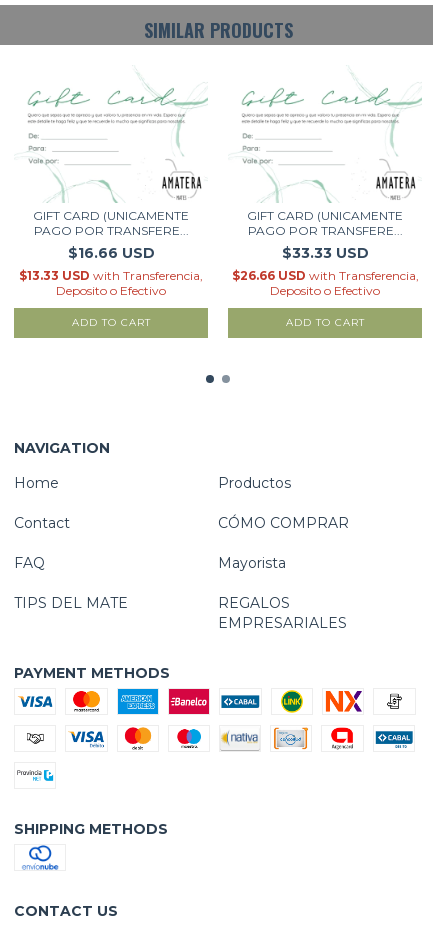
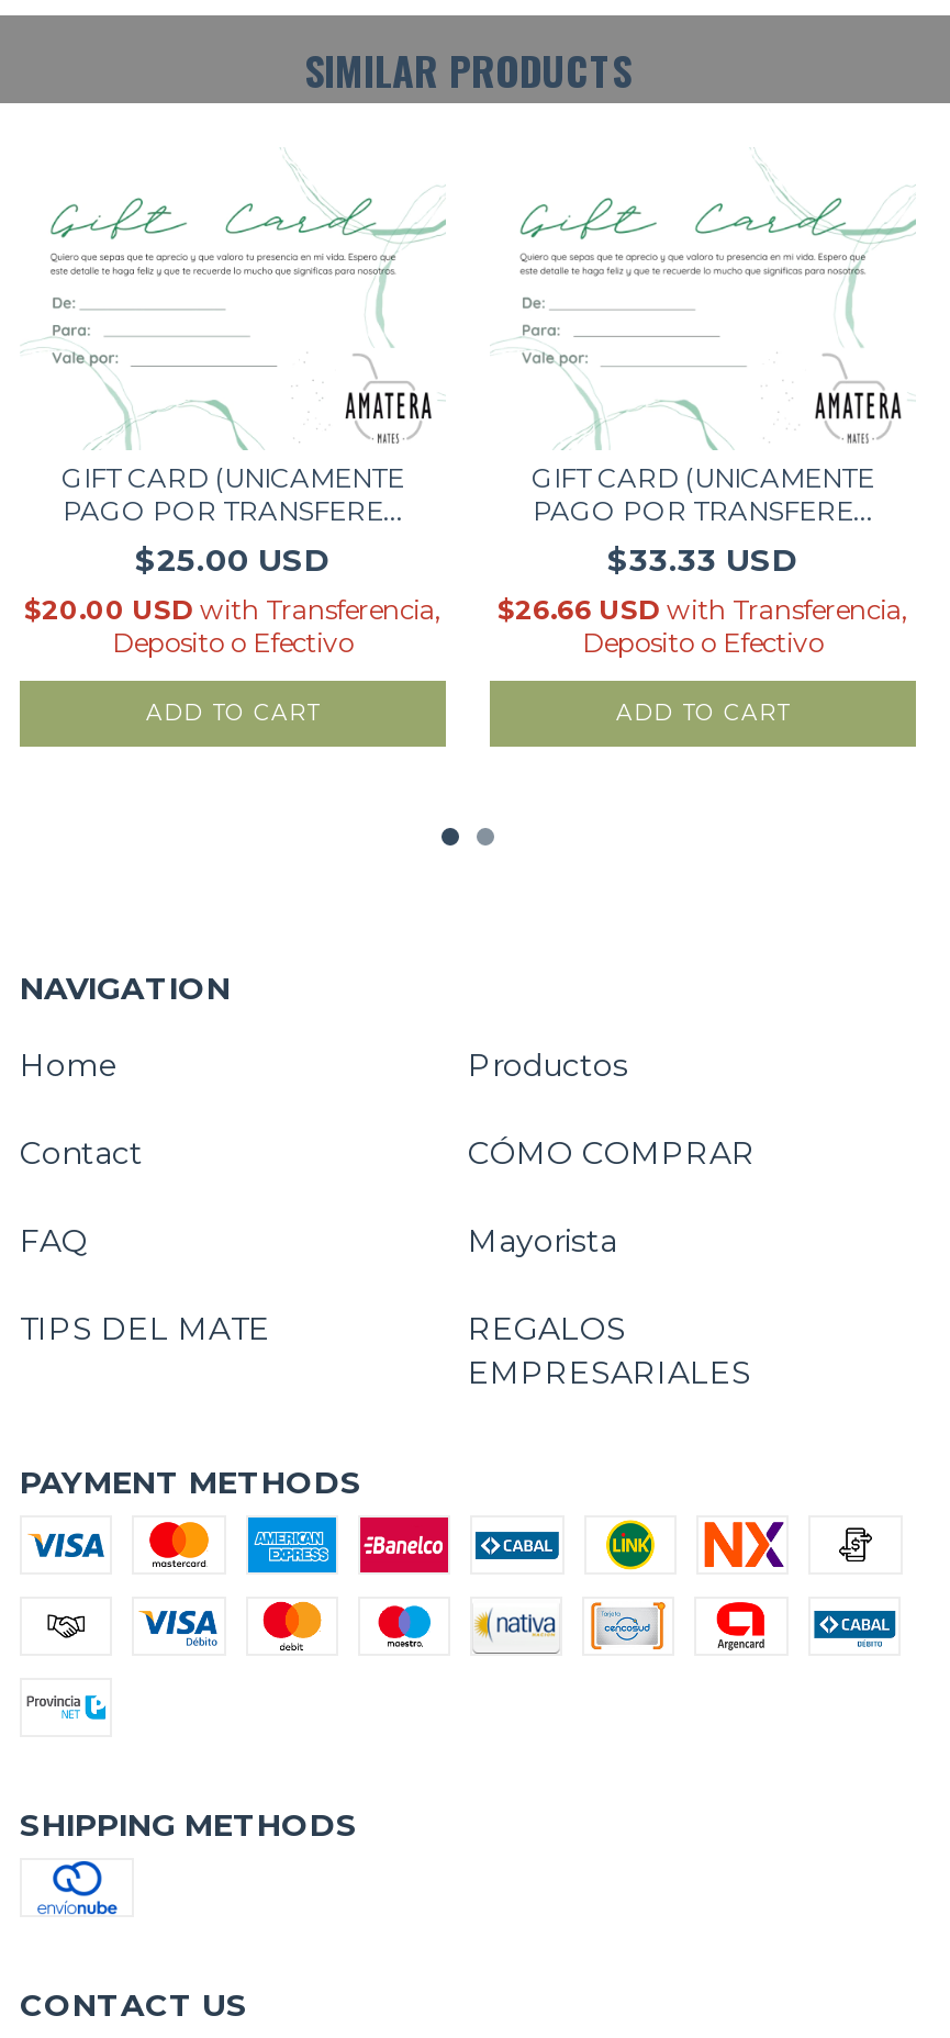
[67,244,154,262] $16.66 USD -> [135,539,331,579] $25.00 USD
[19,268,203,283] $13.33 USD with Transferencia, -> [24,592,442,625] $20.00 USD with Transferencia,

